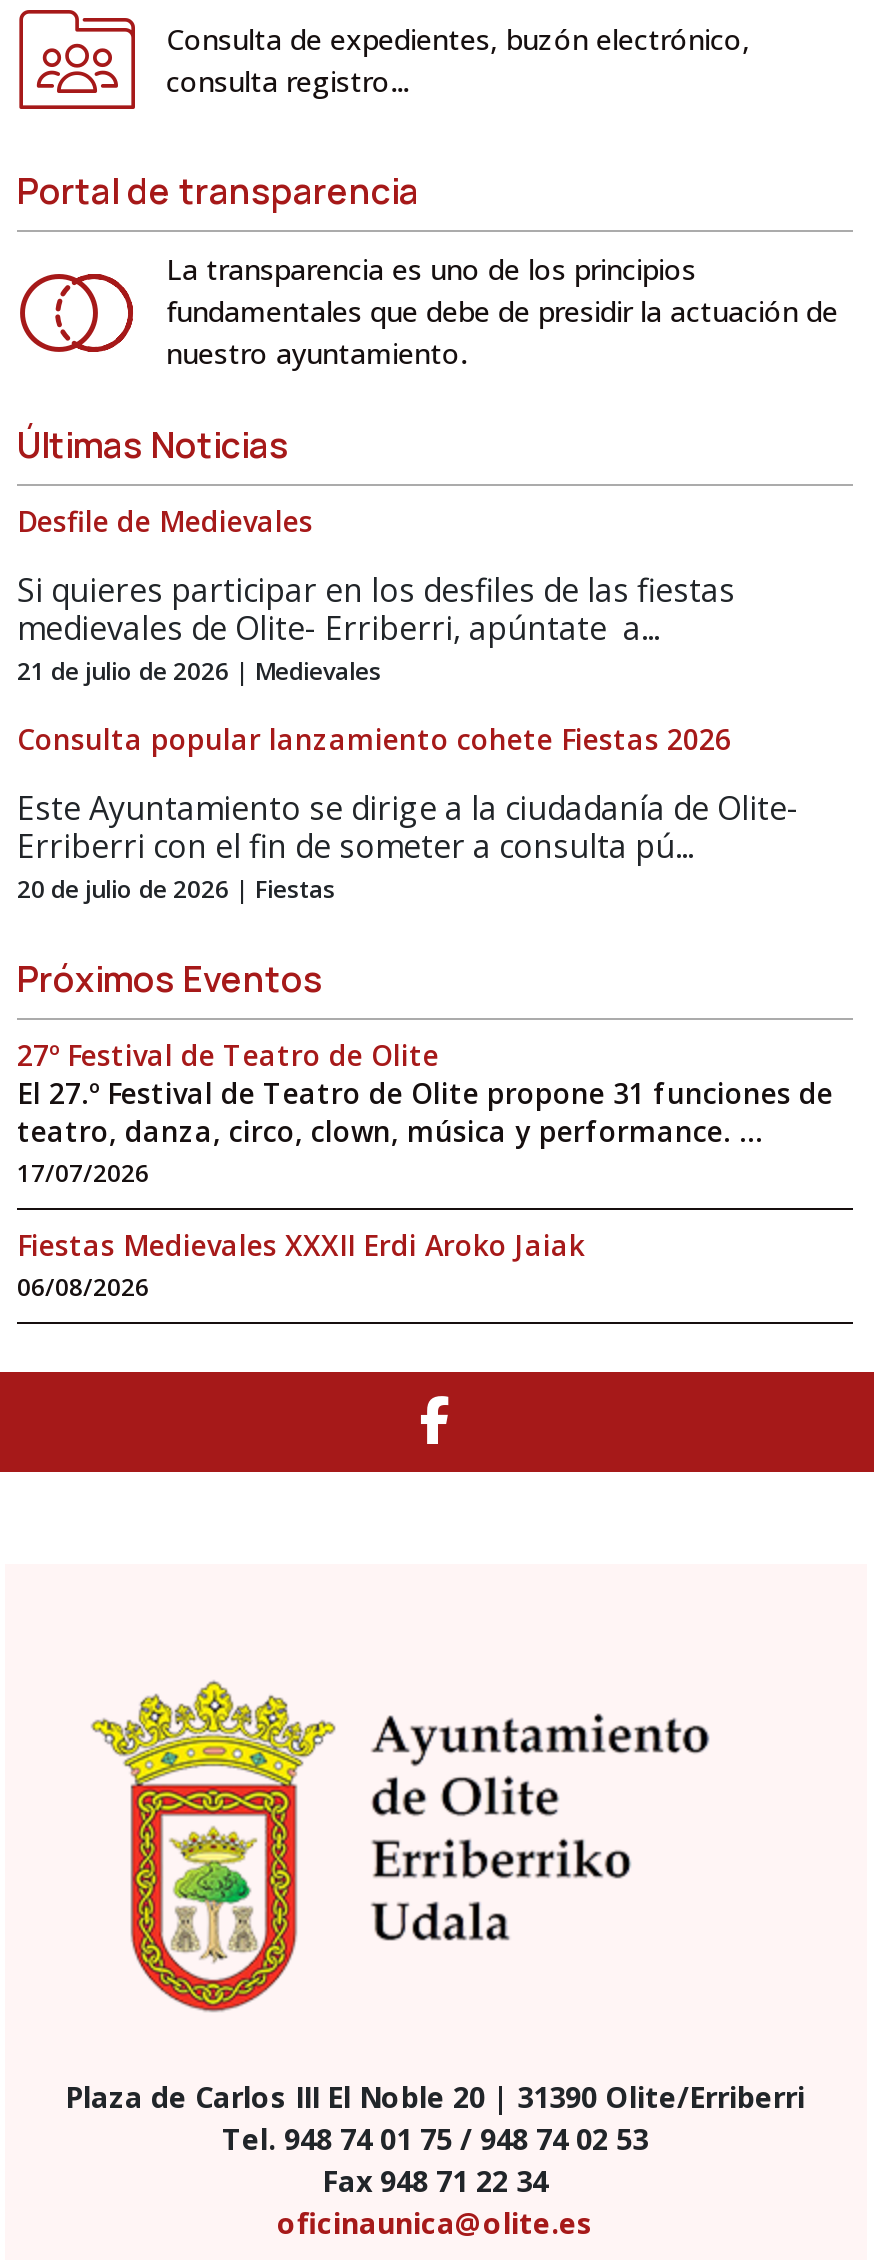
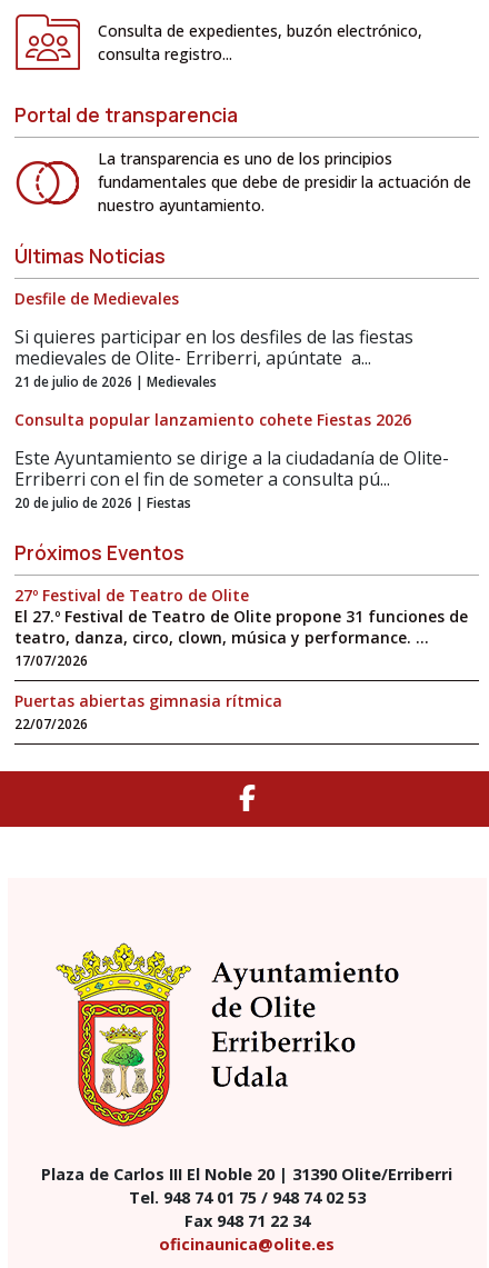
[17,1226,585,1305] Fiestas Medievales XXXII Erdi Aroko Jaiak | 06/08/2026 -> [14,690,282,734] Puertas abiertas gimnasia rítmica | 22/07/2026

